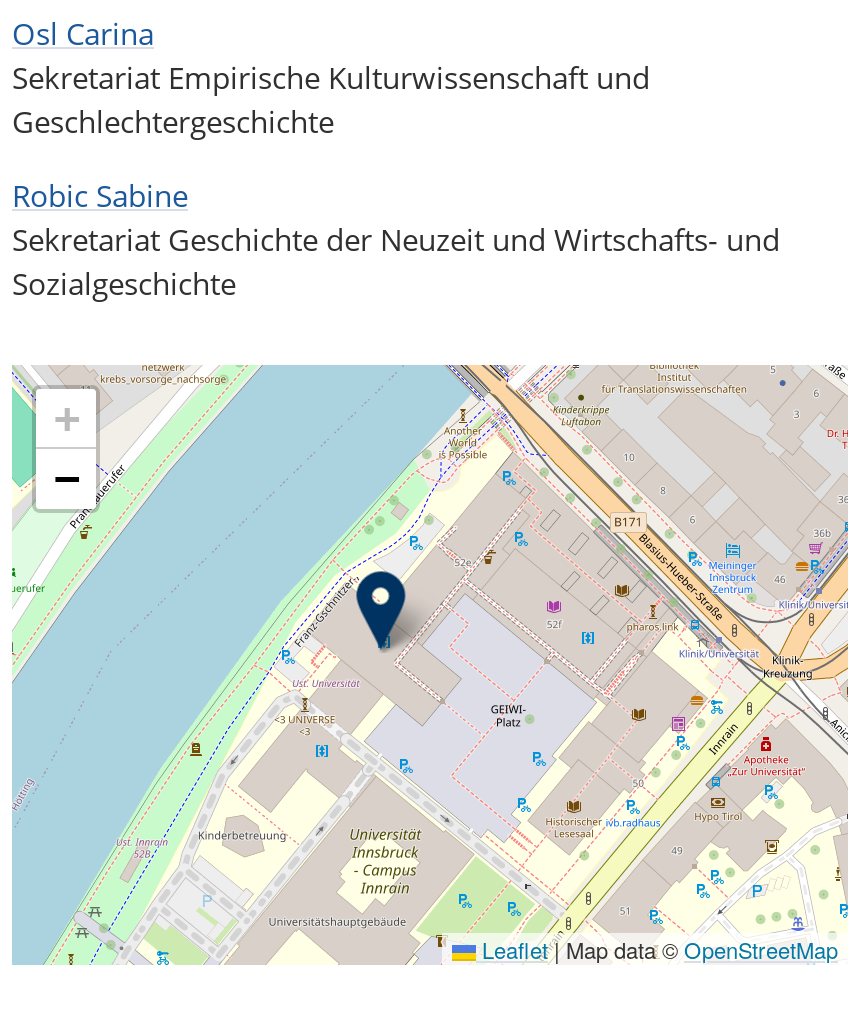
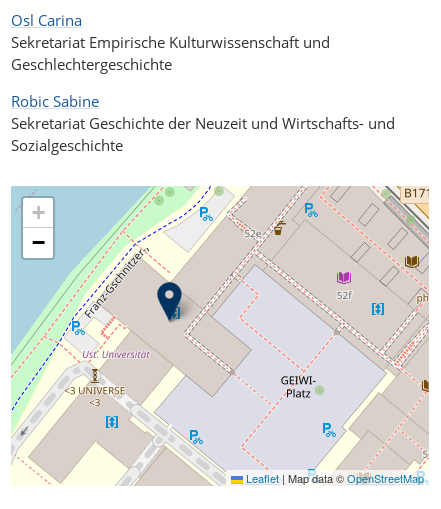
[10,363,850,967] [image] -> [10,185,430,486] [image]

